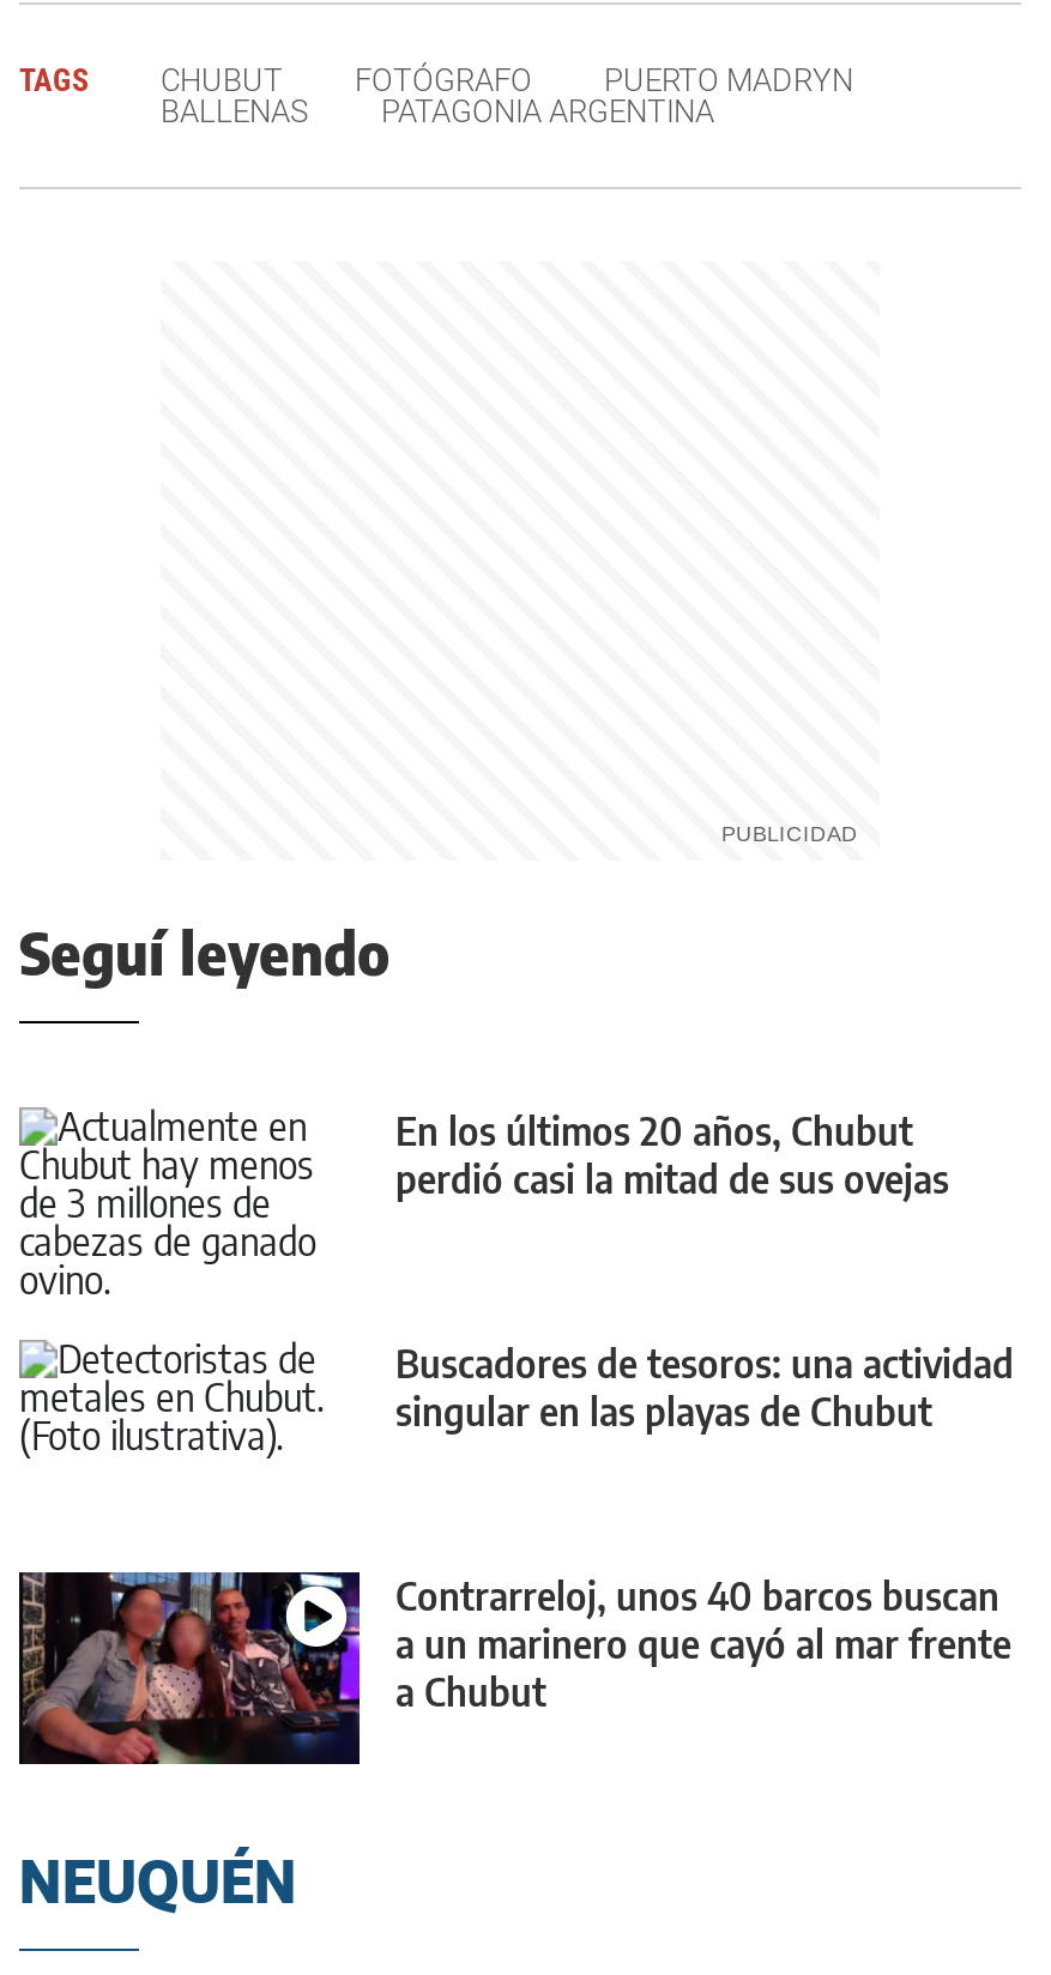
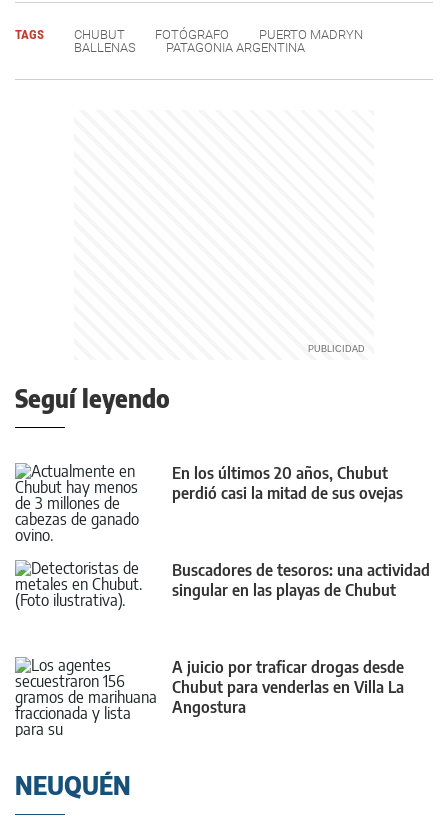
[17,1570,1011,1766] [image] | Contrarreloj, unos 40 barcos buscan | a un marinero que cayó al mar frente | a Chubut -> [14,657,404,737] [image] | A juicio por traficar drogas desde | Chubut para venderlas en Villa La | Angostura

